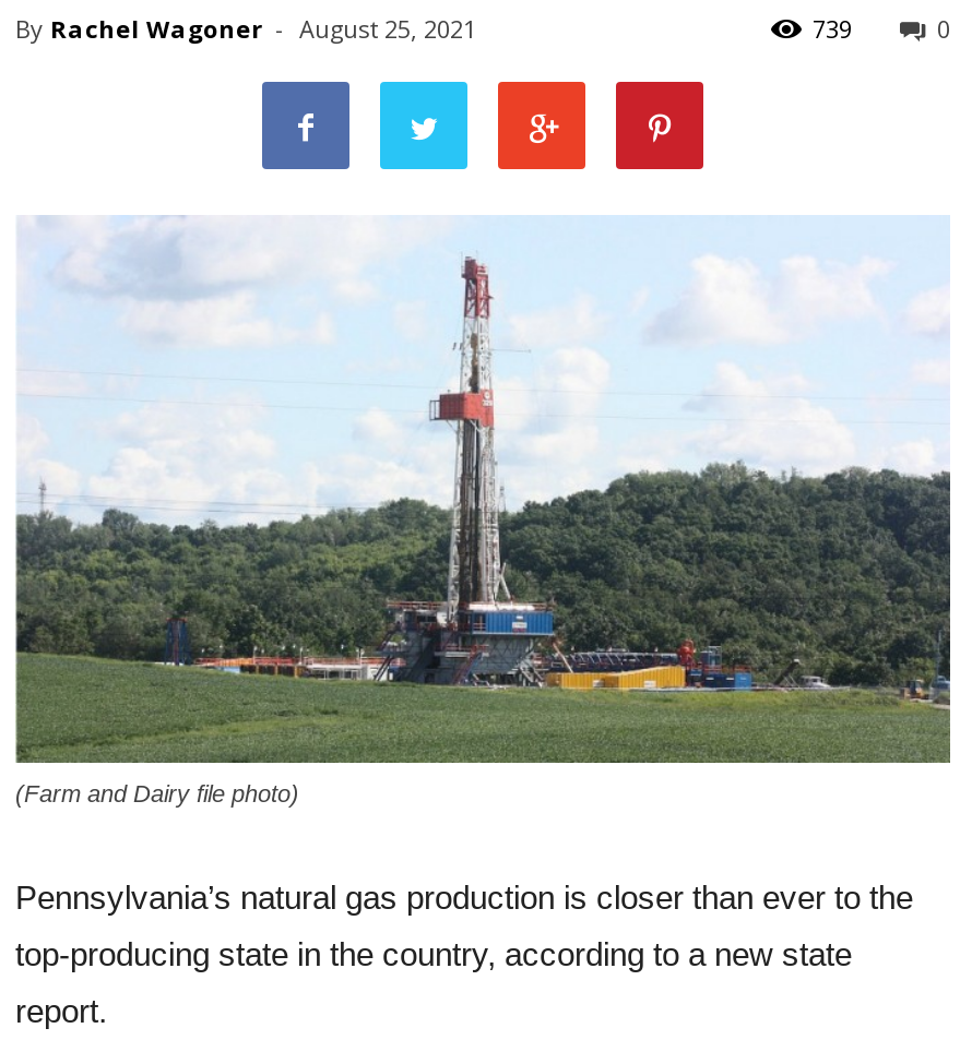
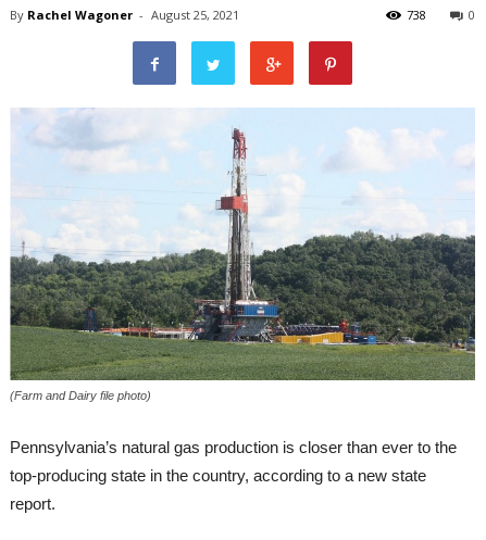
[813,12,852,45] 739 -> [407,7,426,23] 738

